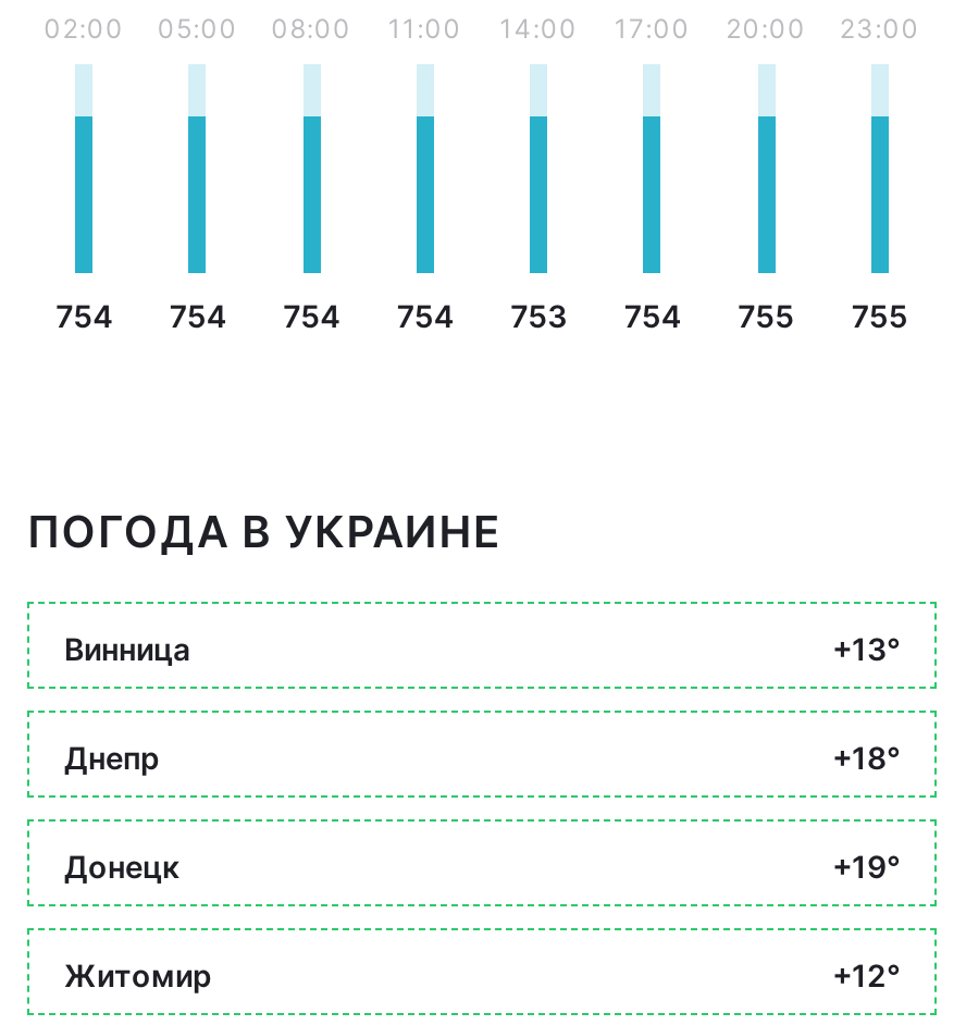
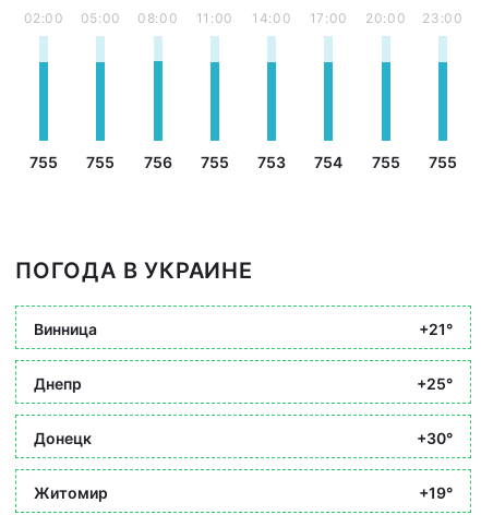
[56,297,112,334] 754 -> [30,153,58,171] 755
[169,297,226,334] 754 -> [87,153,115,171] 755
[283,297,340,334] 754 -> [144,153,172,171] 756
[397,297,453,334] 754 -> [201,153,229,171] 755
[832,629,900,666] +13° -> [419,319,453,338] +21°
[832,738,900,775] +18° -> [417,374,453,392] +25°
[832,847,900,884] +19° -> [417,428,453,447] +30°
[832,955,900,992] +12° -> [419,483,453,501] +19°

